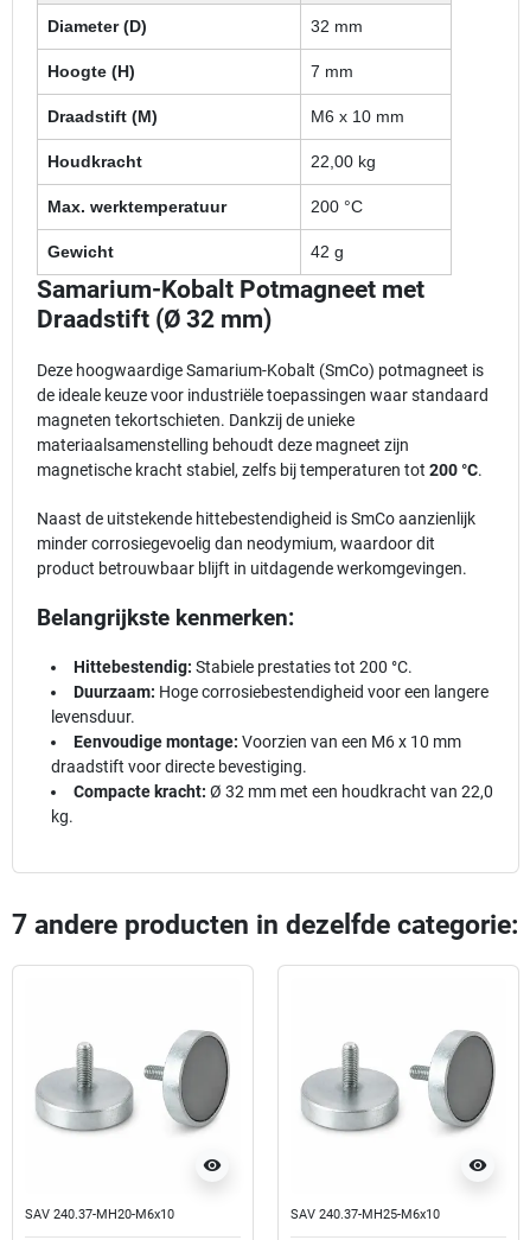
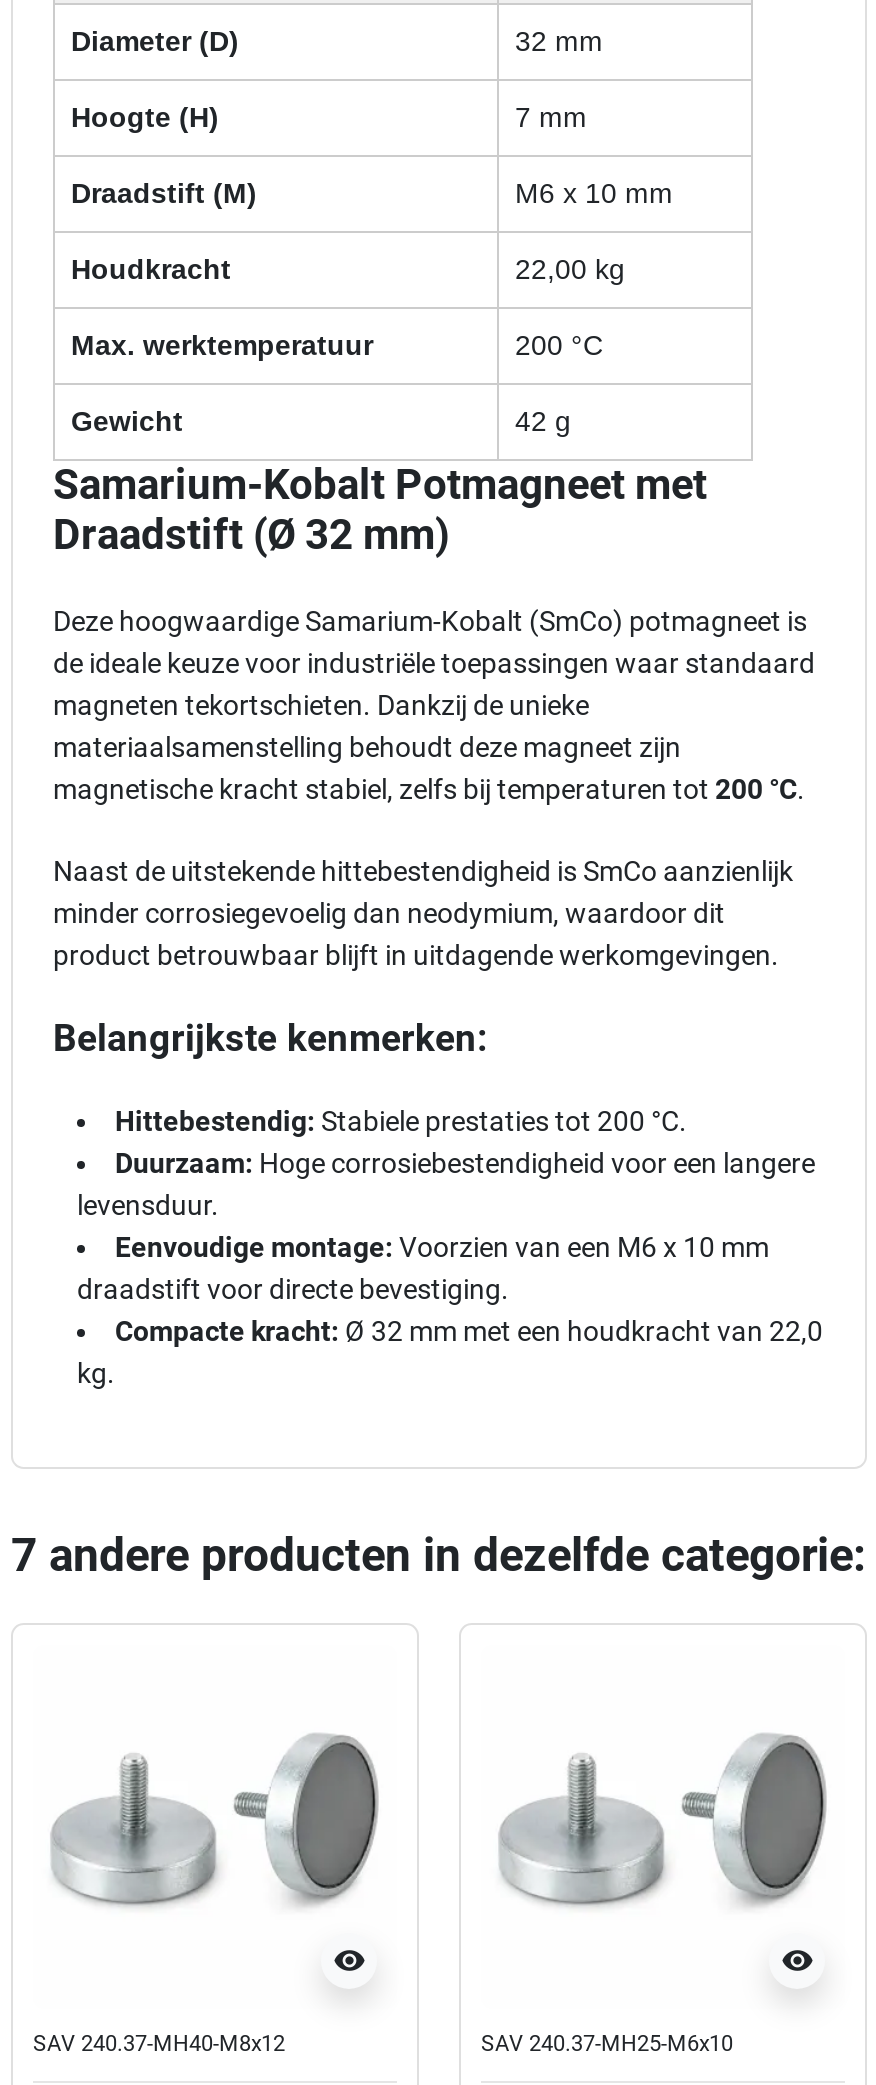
[25,1207,174,1223] SAV 240.37-MH20-M6x10 -> [33,2030,285,2056] SAV 240.37-MH40-M8x12

